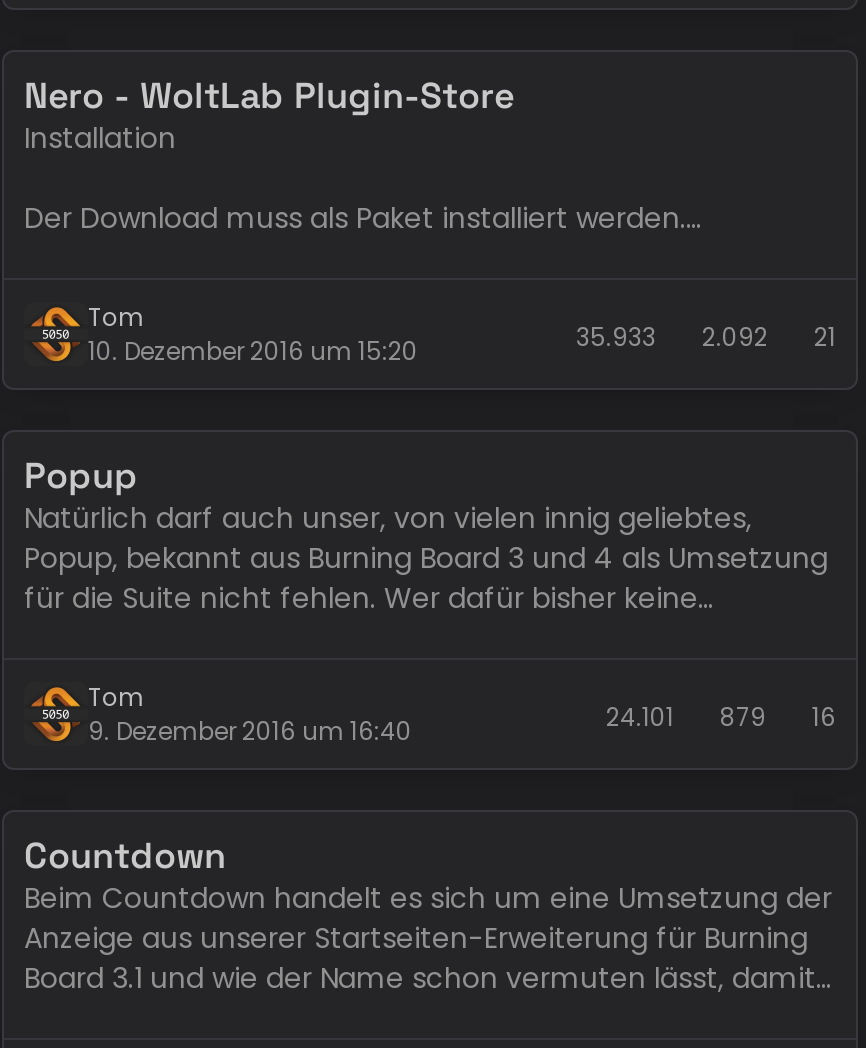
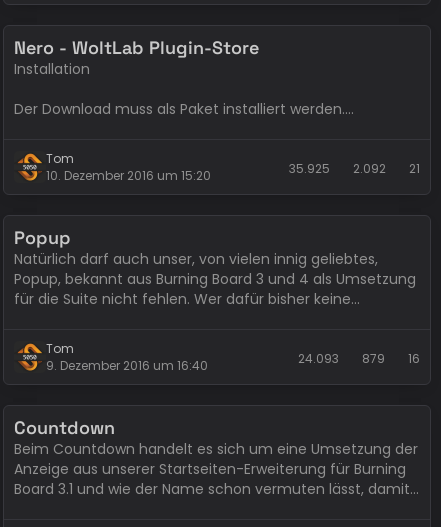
[576,320,836,354] 35.933 2.092 21 -> [289,160,420,177] 35.925 2.092 21
[606,700,836,734] 24.101 879 16 -> [298,350,420,367] 24.093 879 16

